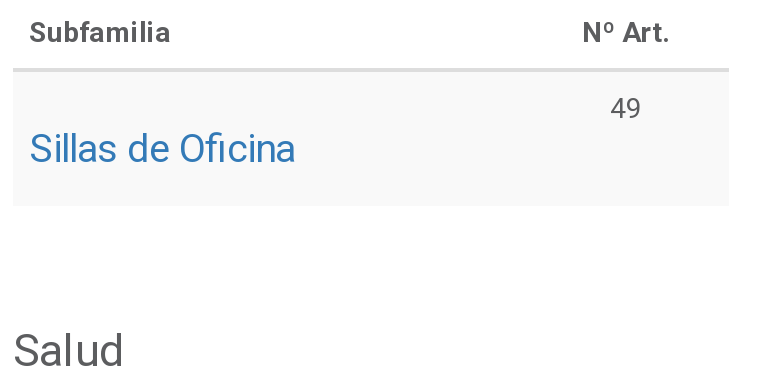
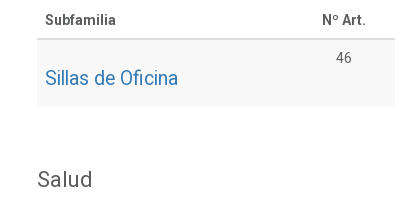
[610,92,642,124] 49 -> [335,50,351,66] 46

